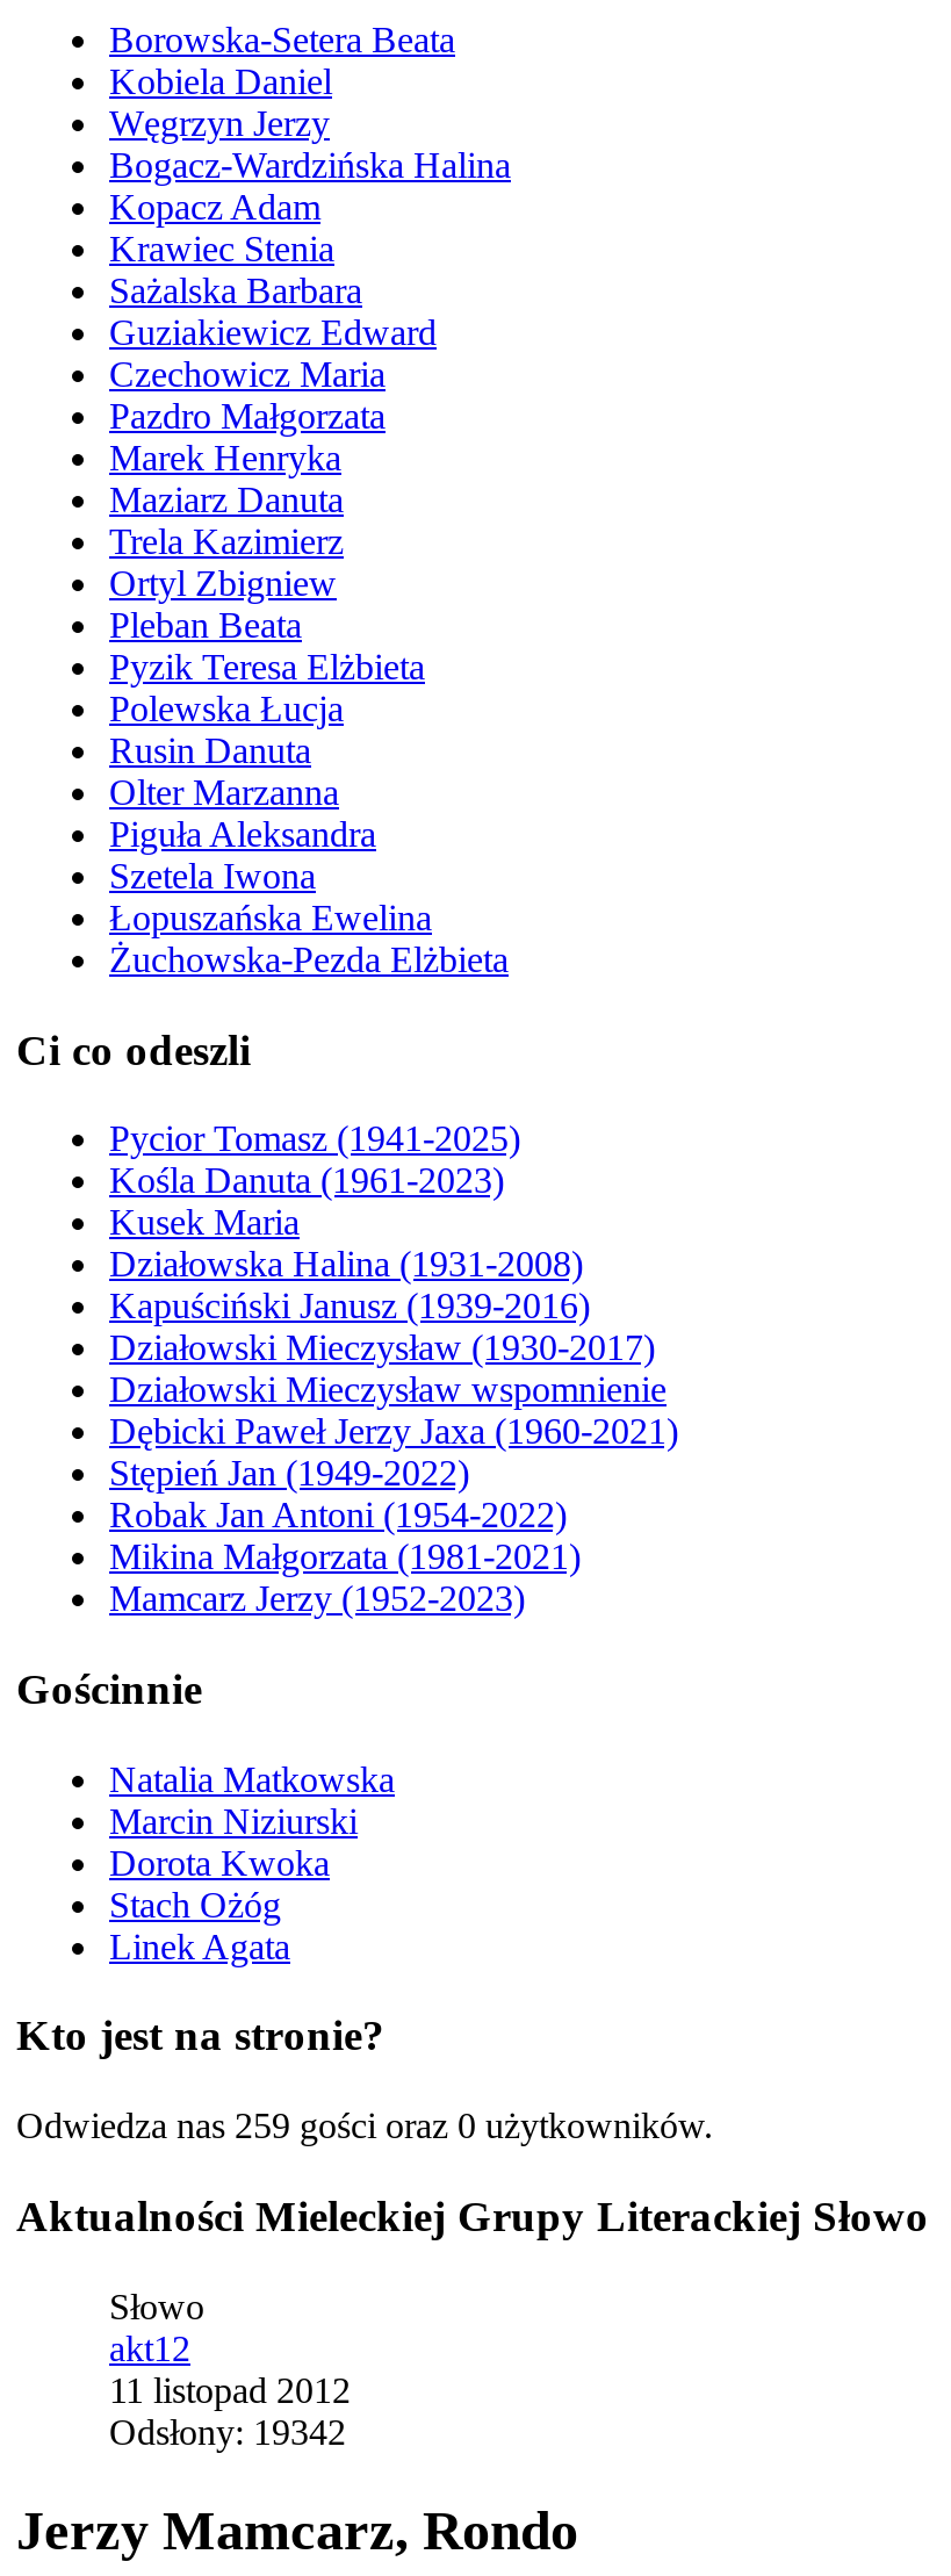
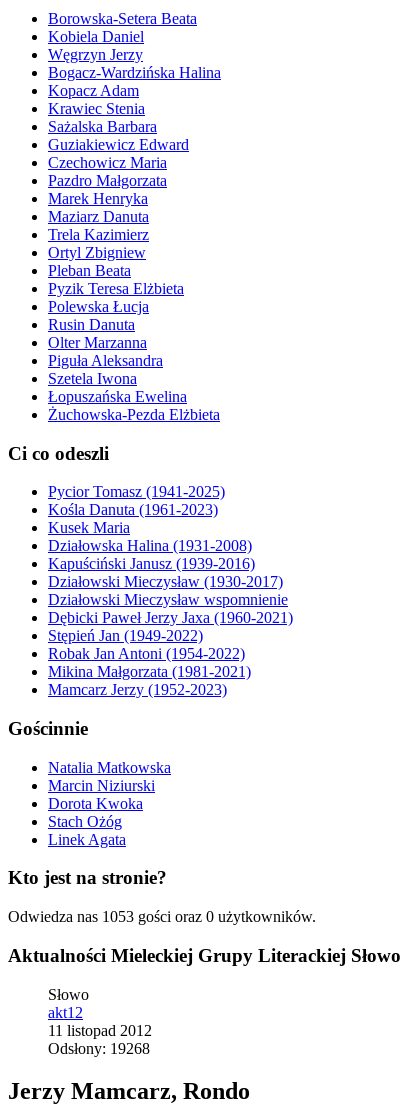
[16,2106,713,2146] Odwiedza nas 259 gości oraz 0 użytkowników. -> [8,908,316,925] Odwiedza nas 1053 gości oraz 0 użytkowników.
[109,2411,346,2451] Odsłony: 19342 -> [48,1040,150,1057] Odsłony: 19268

